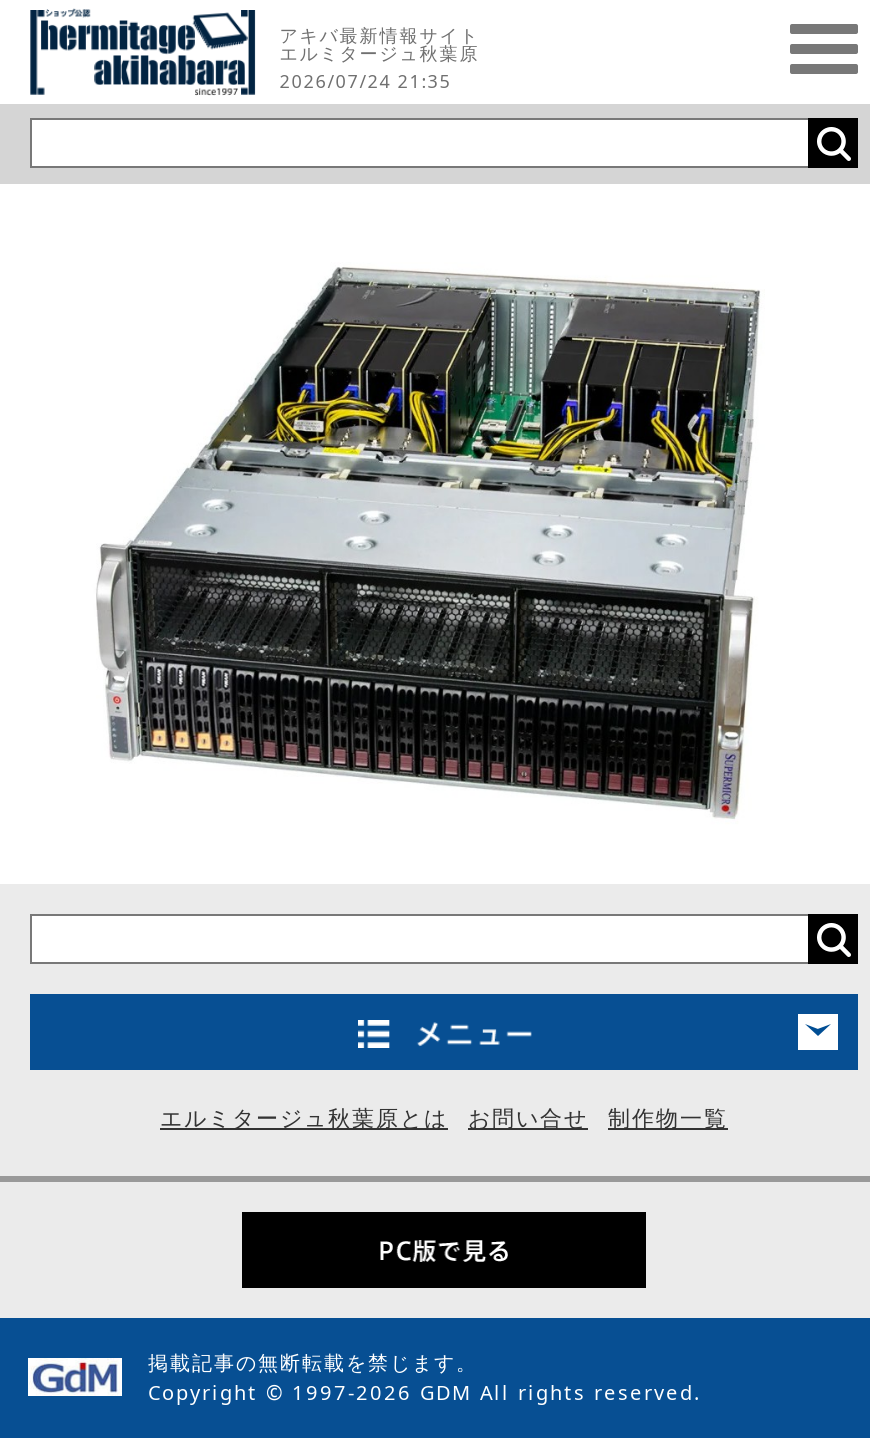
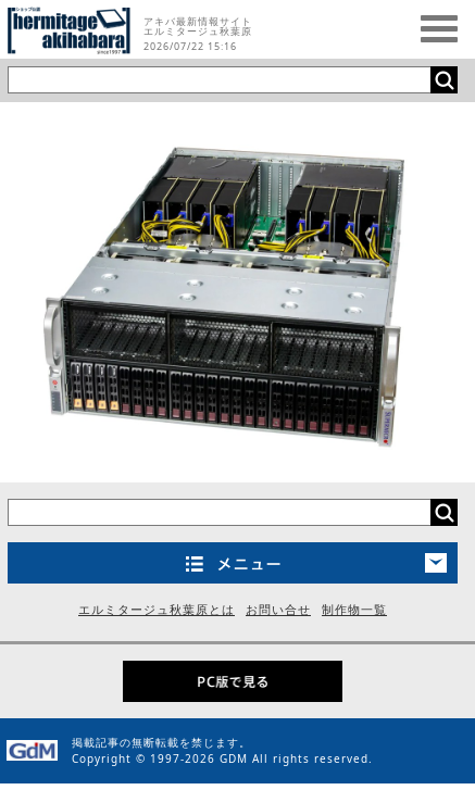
[280,68,452,94] 2026/07/24 21:35 -> [143,39,237,53] 2026/07/22 15:16

